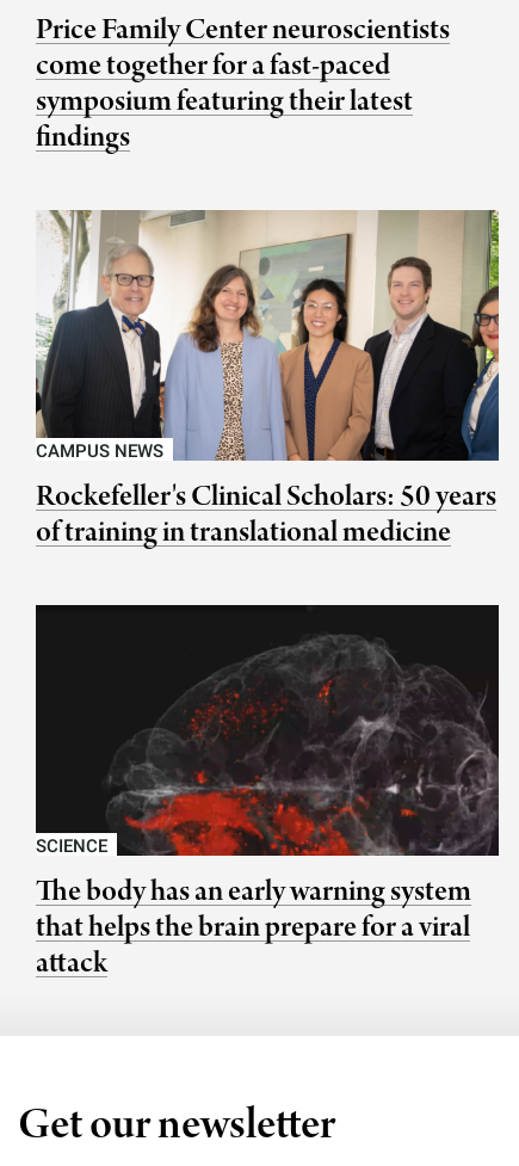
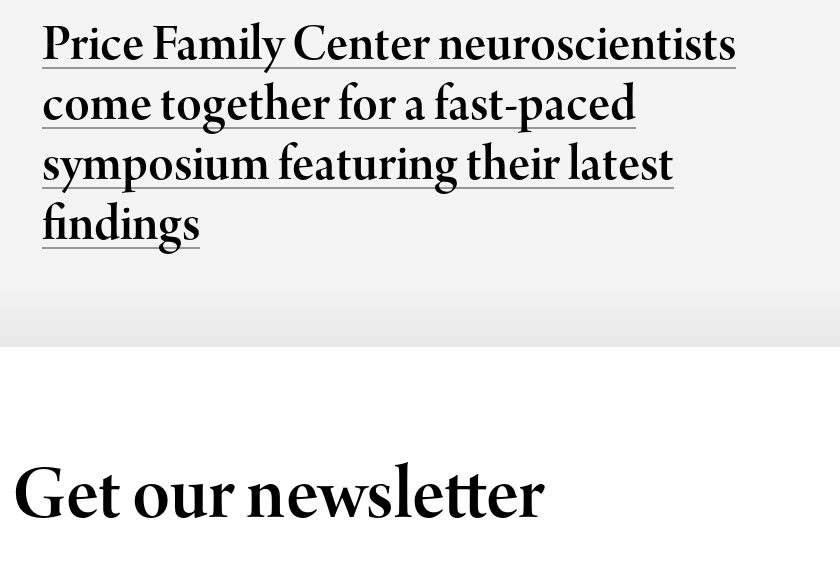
[35,209,500,553] [image] | CAMPUS NEWS | Rockefeller's Clinical Scholars: 50 years | of training in translational medicine -> none
[35,604,500,983] [image] | SCIENCE | The body has an early warning system | that helps the brain prepare for a viral | attack -> none

